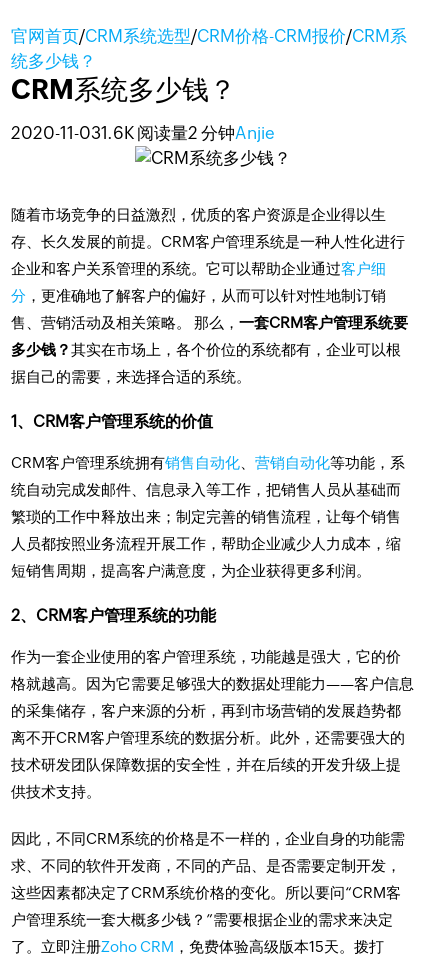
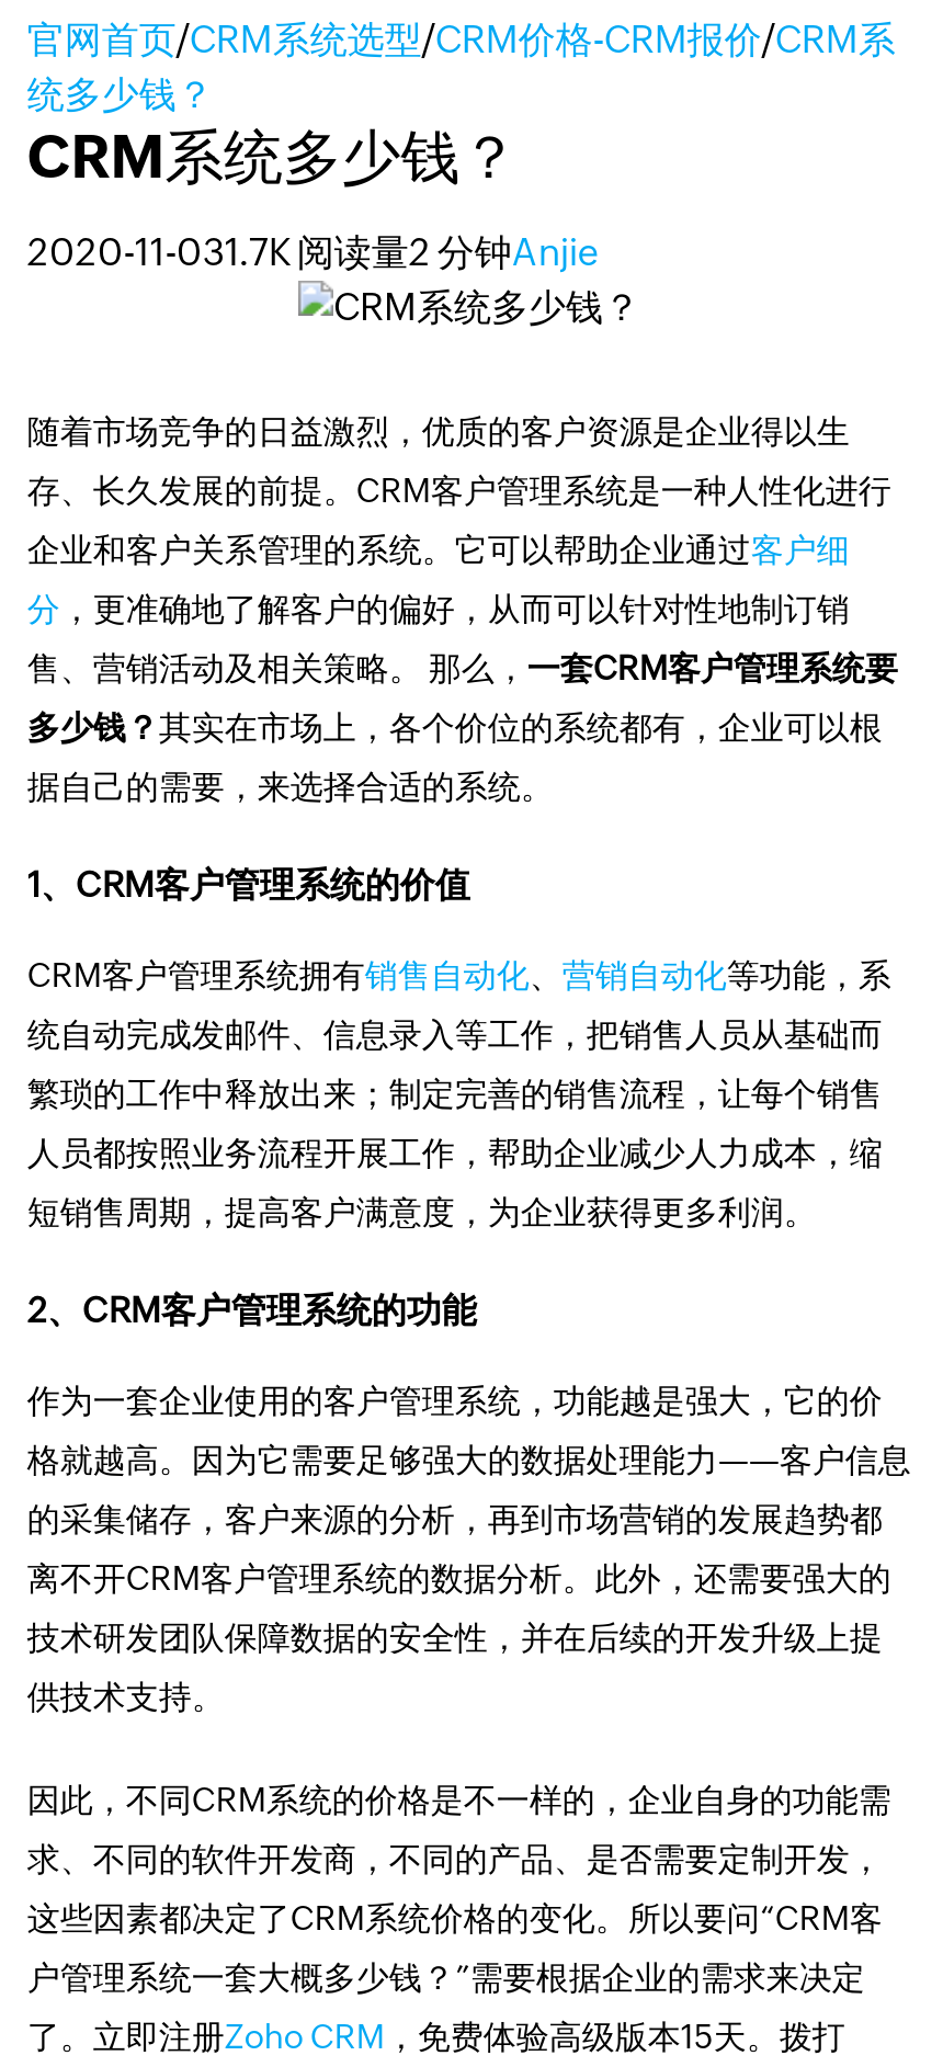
[11,123,275,143] 2020-11-031.6K 阅读量2 分钟Anjie -> [27,230,600,274] 2020-11-031.7K 阅读量2 分钟Anjie

